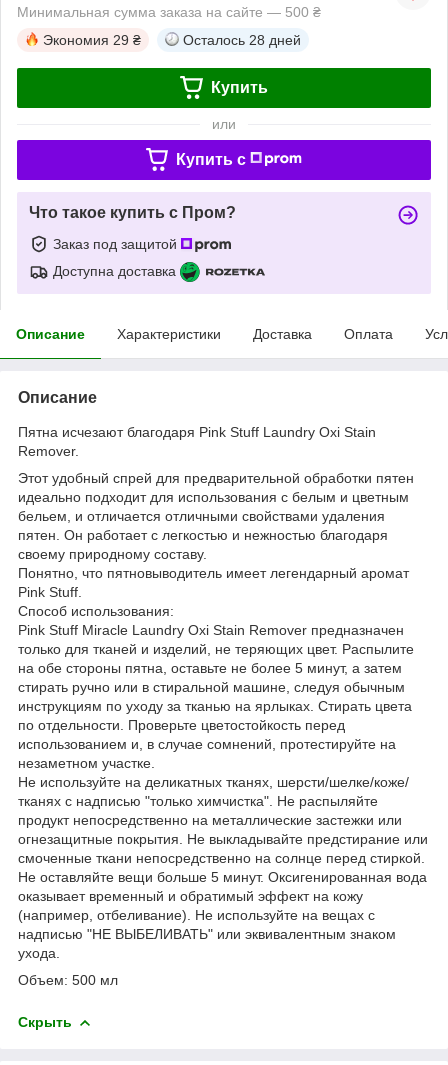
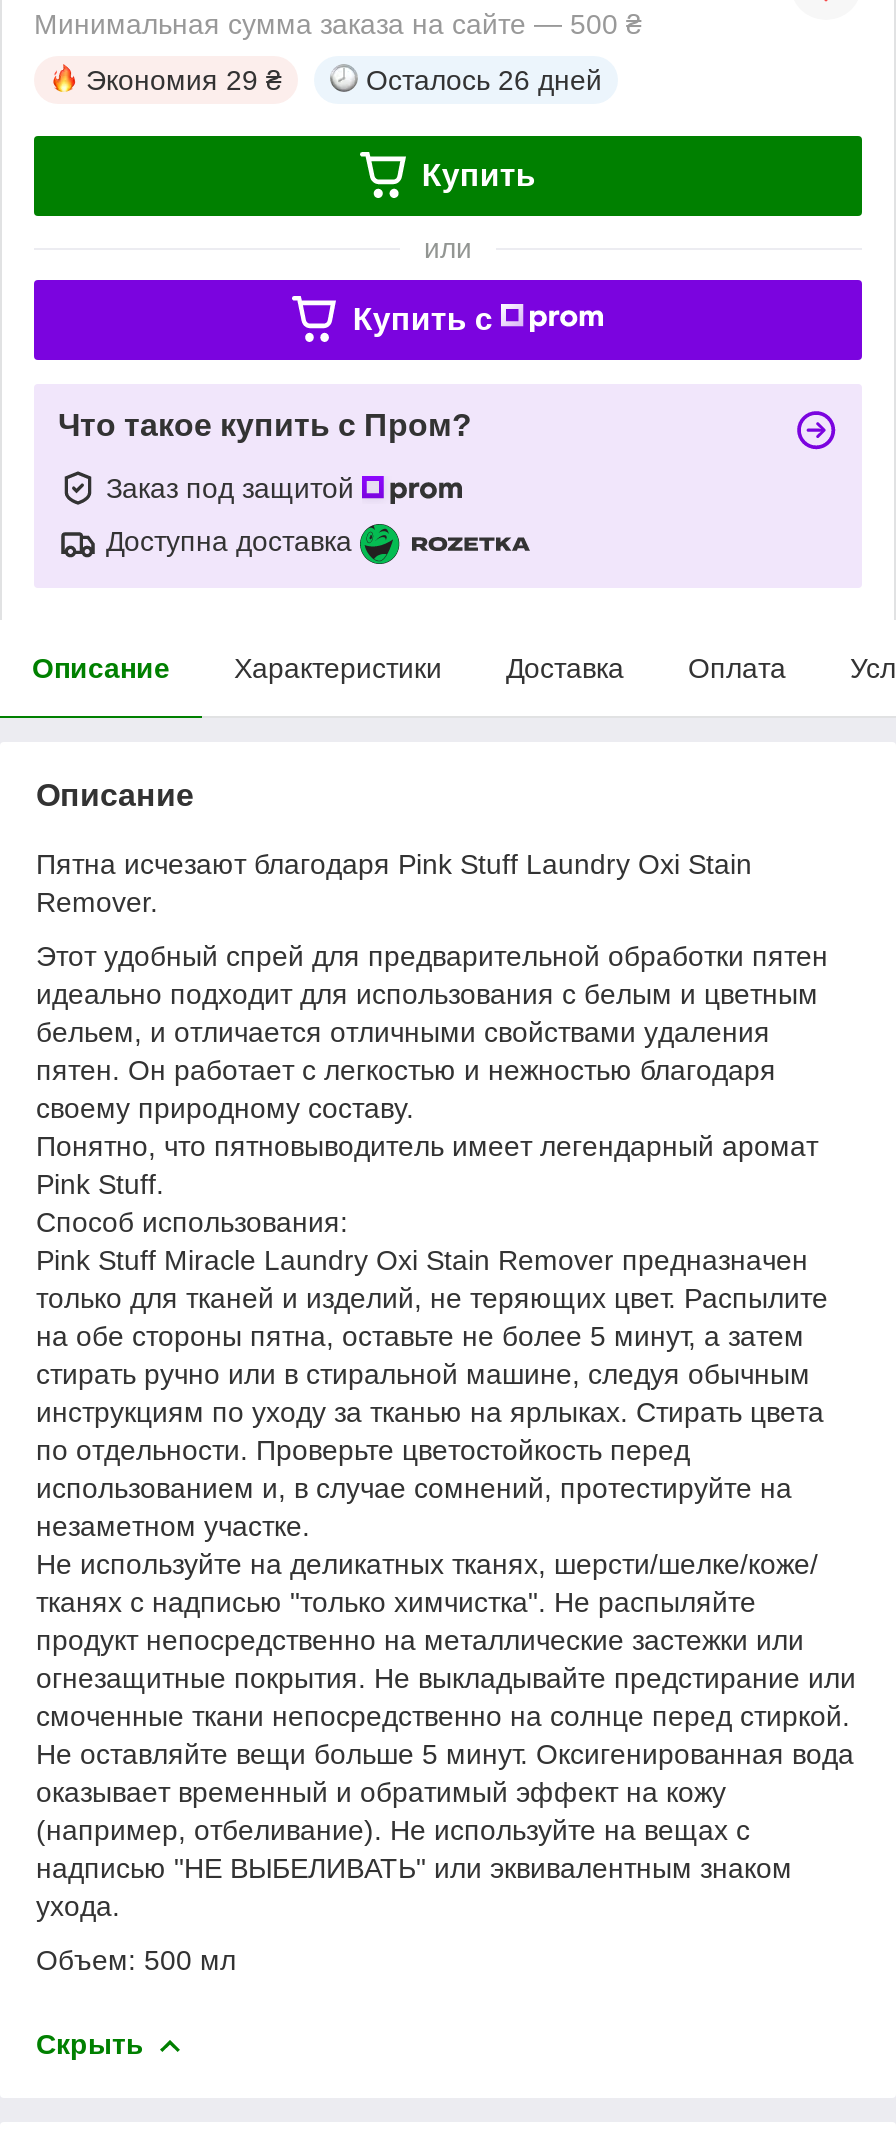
[183,32,301,48] Осталось 28 дней -> [366,64,602,96] Осталось 26 дней

